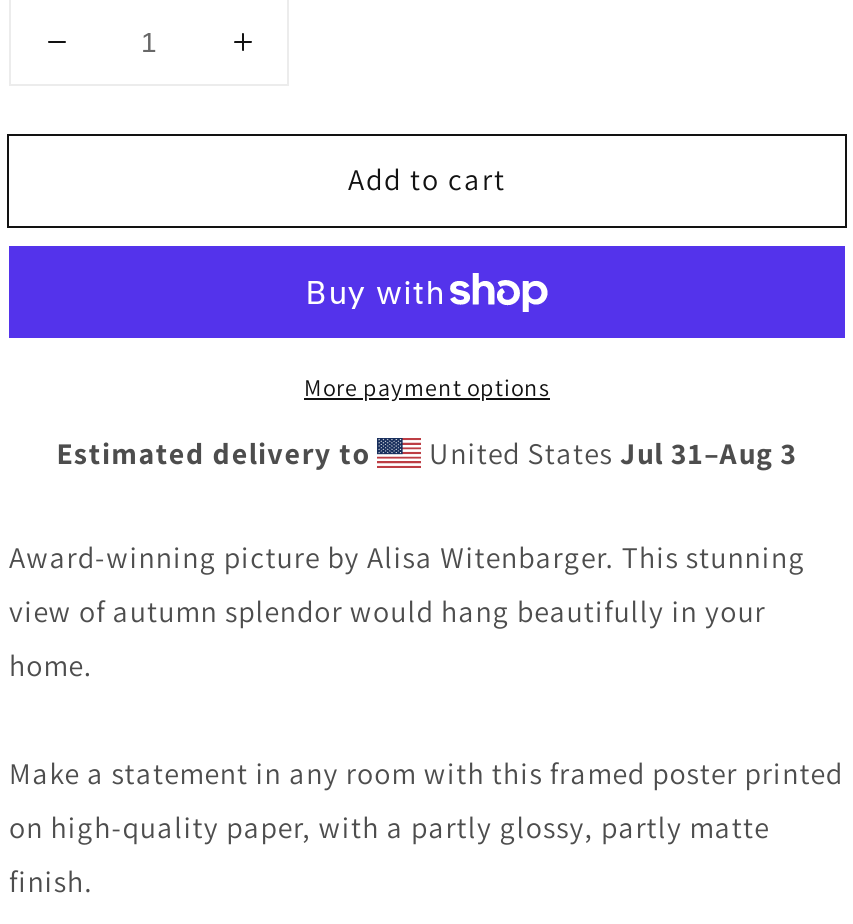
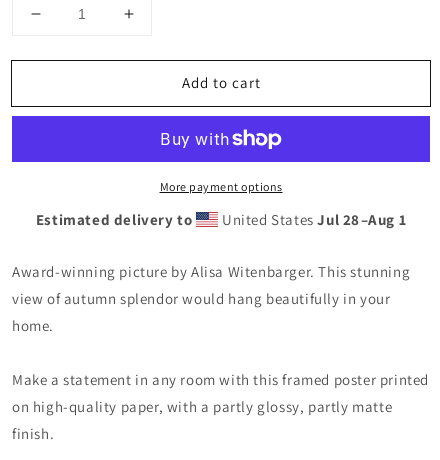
[422,435,798,473] United States Jul 31–Aug 3 -> [218,210,406,229] United States Jul 28–Aug 1

